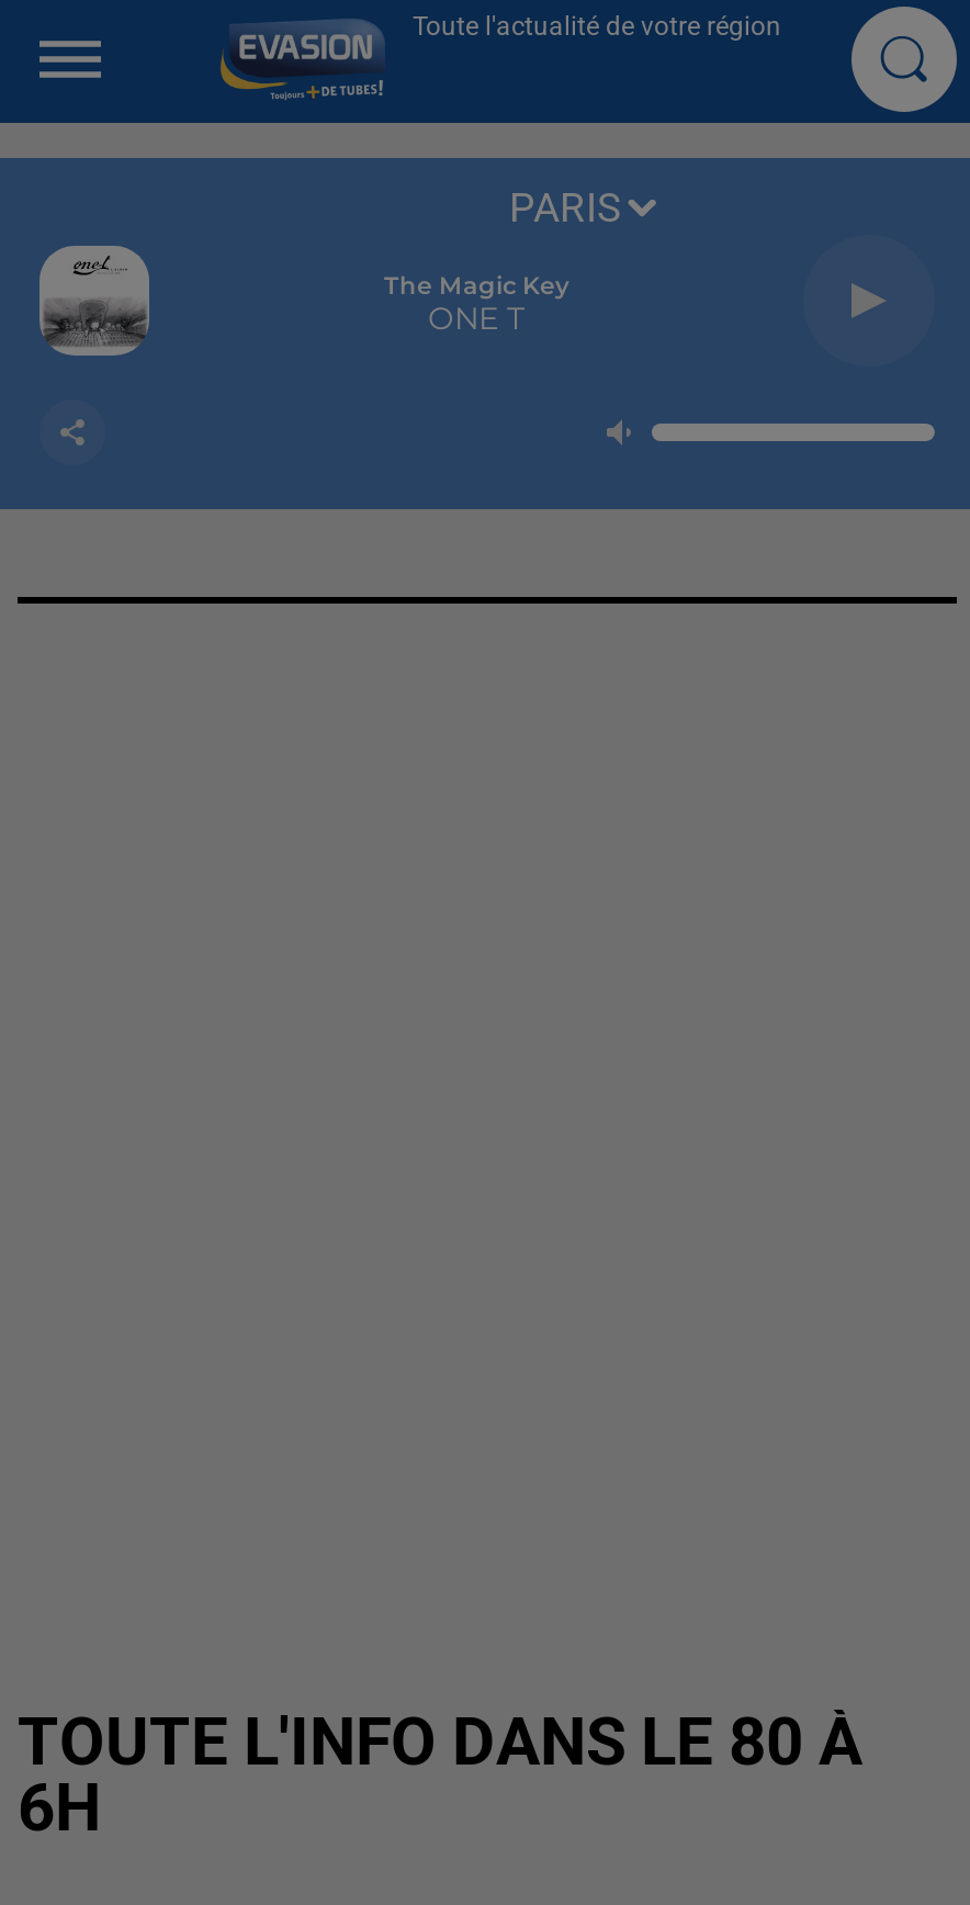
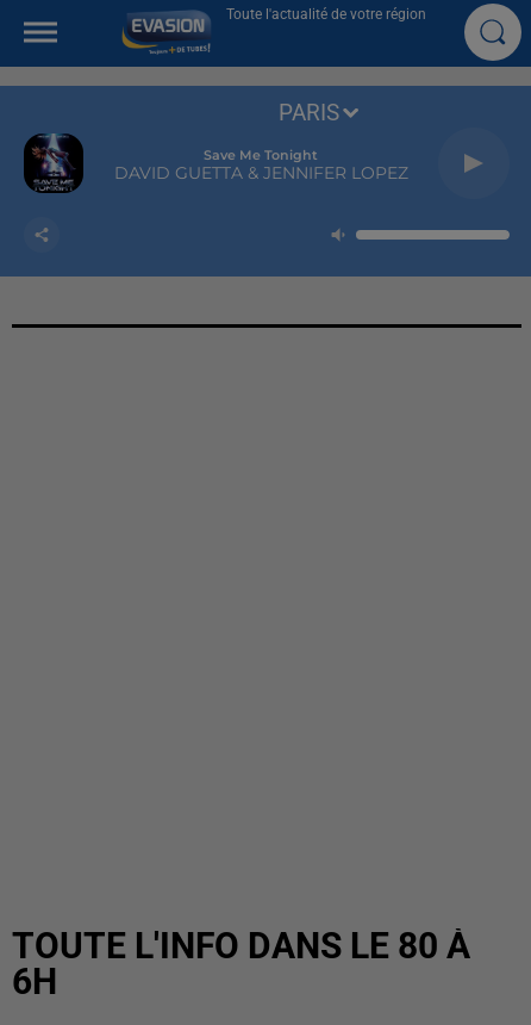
[37,244,151,358] [image] -> [23,132,85,194] [image]
[384,270,568,338] The Magic Key | ONE T -> [114,147,408,184] Save Me Tonight | DAVID GUETTA & JENNIFER LOPEZ

